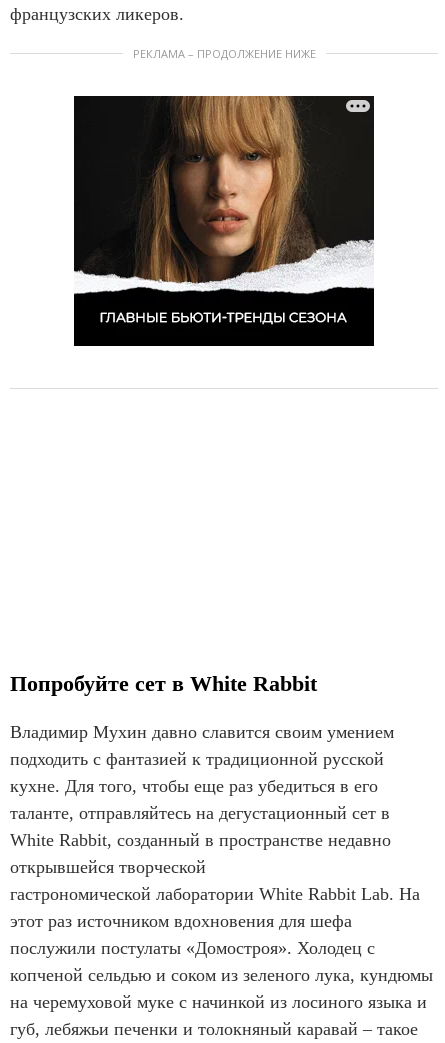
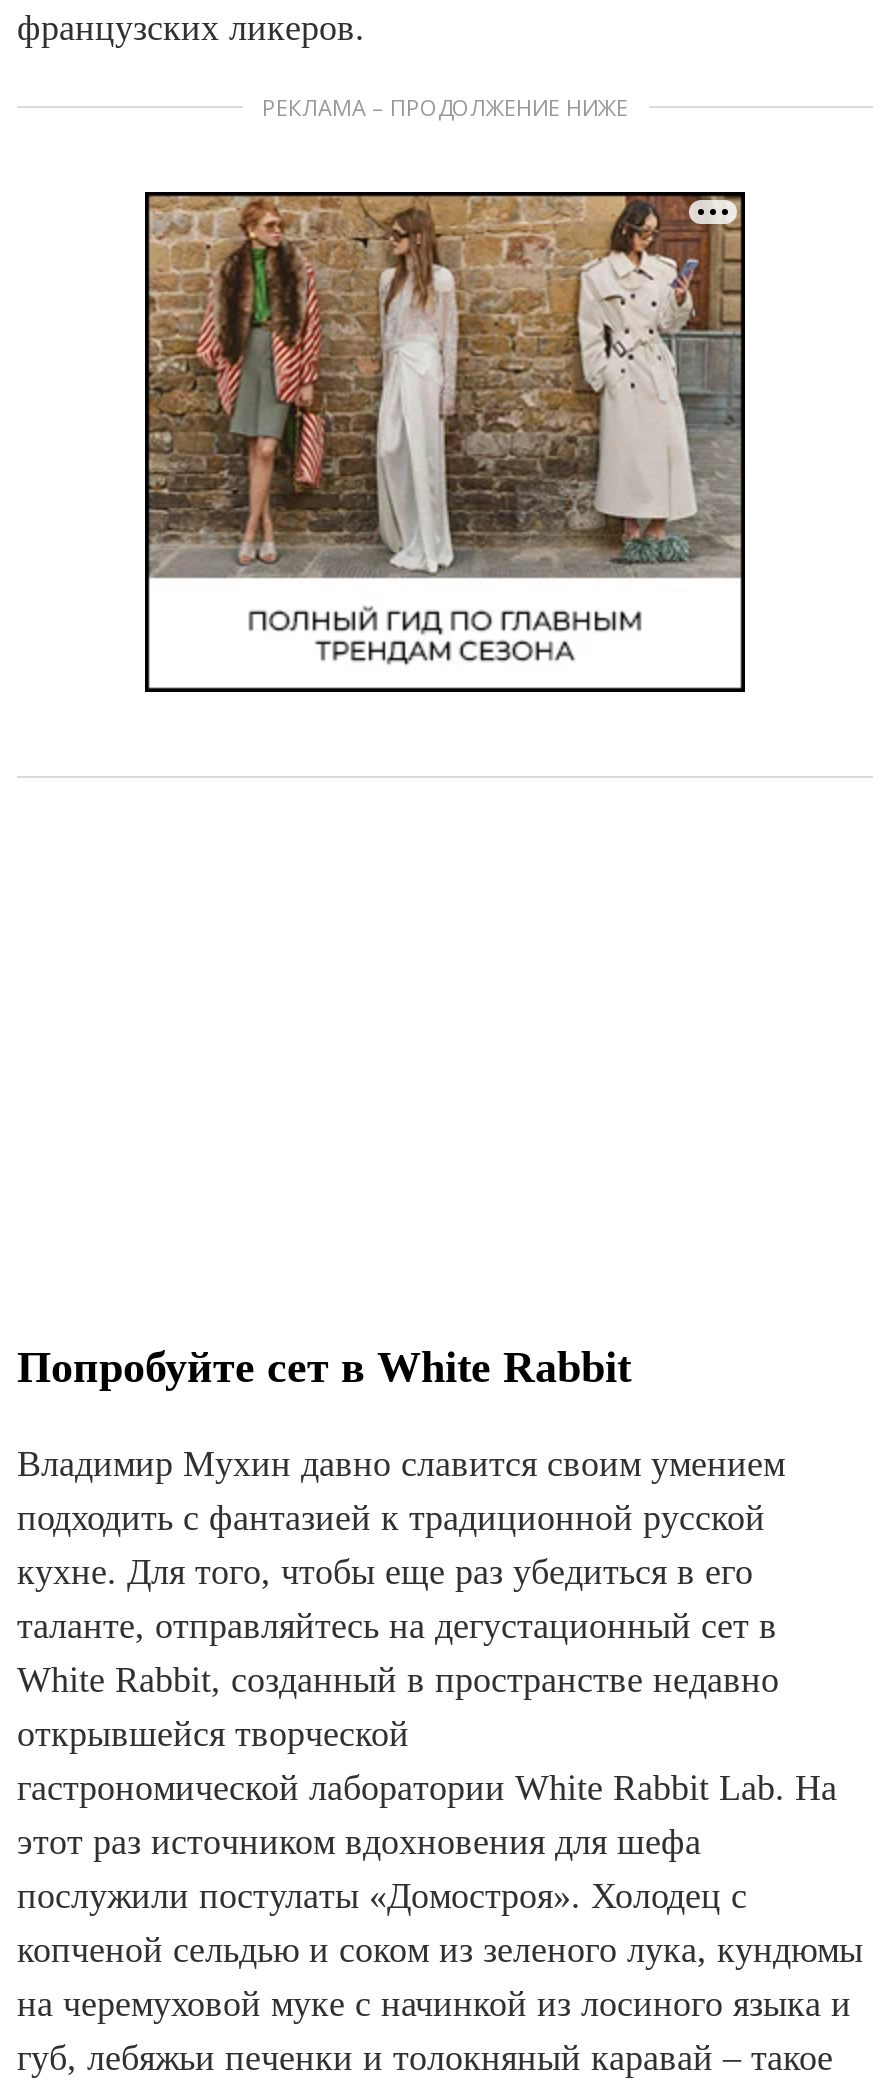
[74,95,374,345] [image] -> [143,190,747,688] [image]

